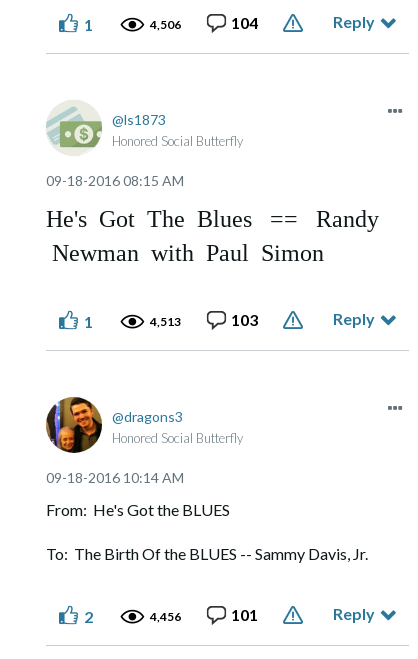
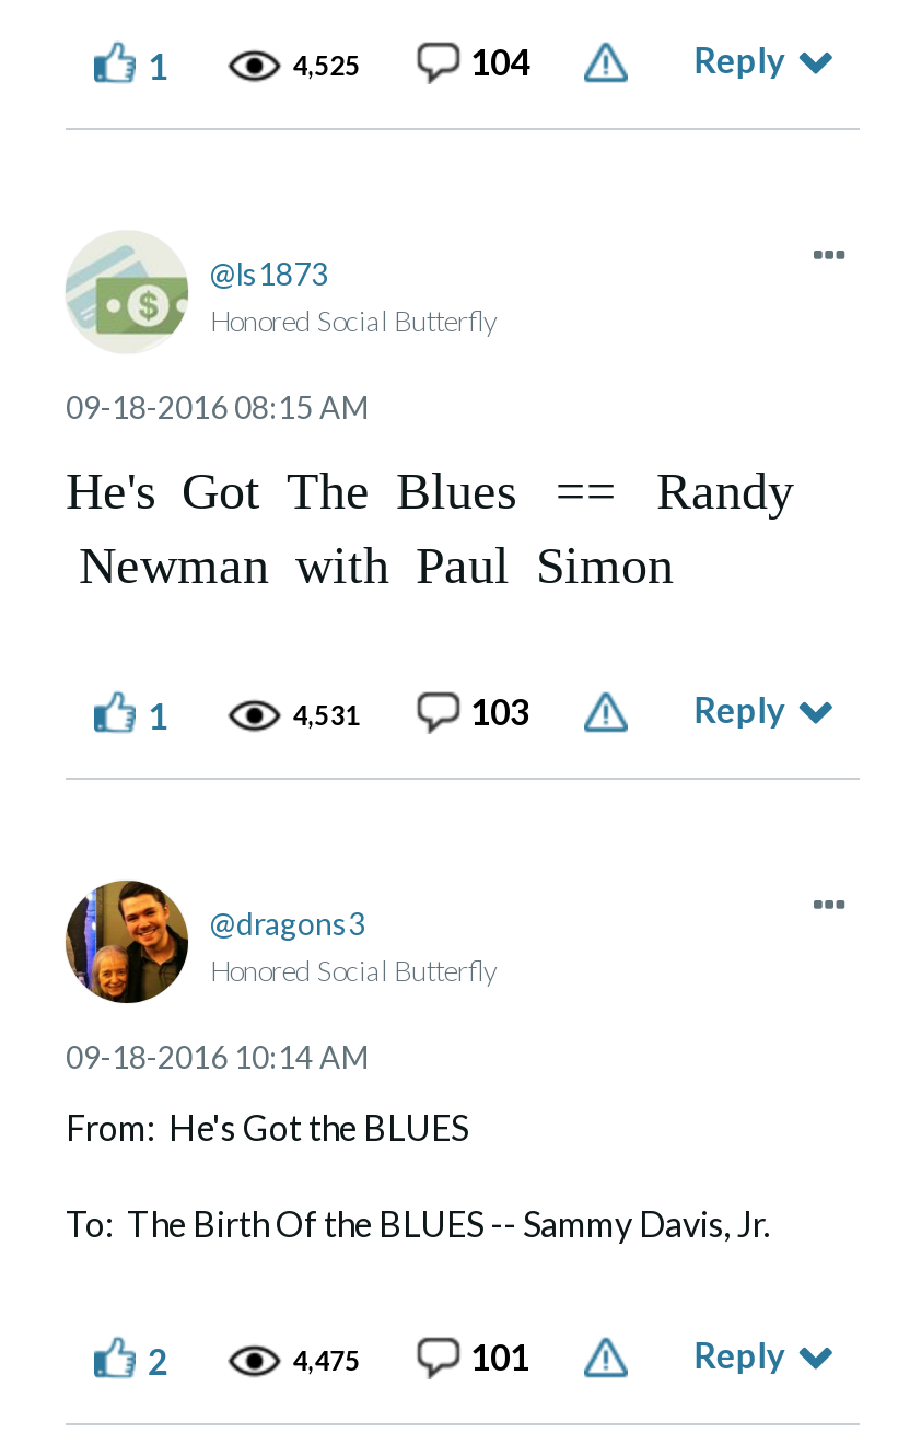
[150,17,181,32] 4,506 -> [293,49,361,81] 4,525
[150,314,181,329] 4,513 -> [293,698,361,731] 4,531
[150,609,181,624] 4,456 -> [293,1344,361,1377] 4,475

